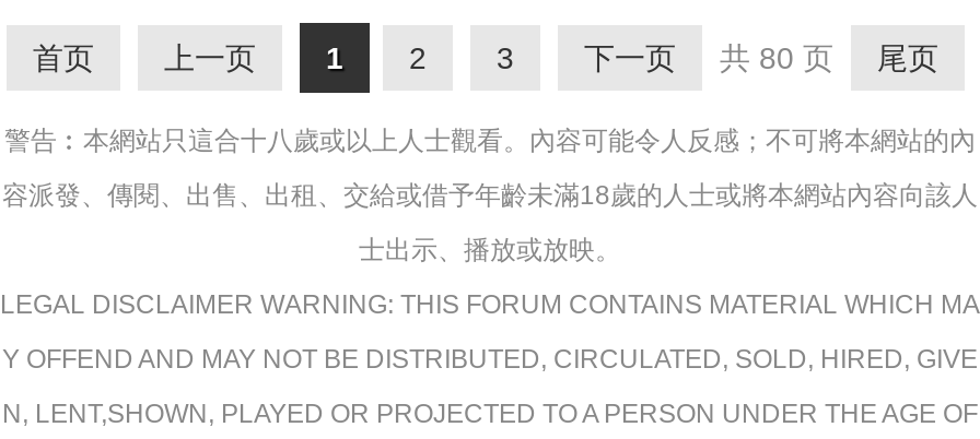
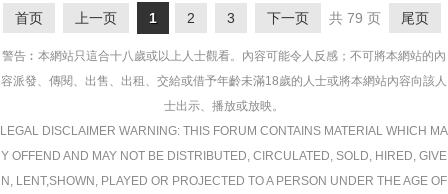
[33,40,938,75] 首页 上一页 1 2 3 下一页 共 80 页 尾页 -> [15,10,429,26] 首页 上一页 1 2 3 下一页 共 79 页 尾页

